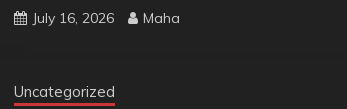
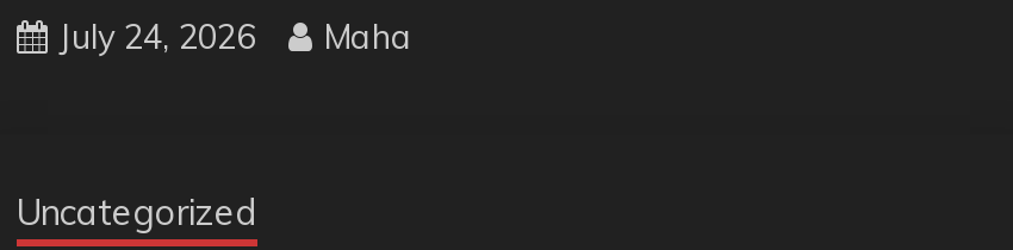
[32,9,180,27] July 16, 2026 Maha -> [60,15,412,58] July 24, 2026 Maha

